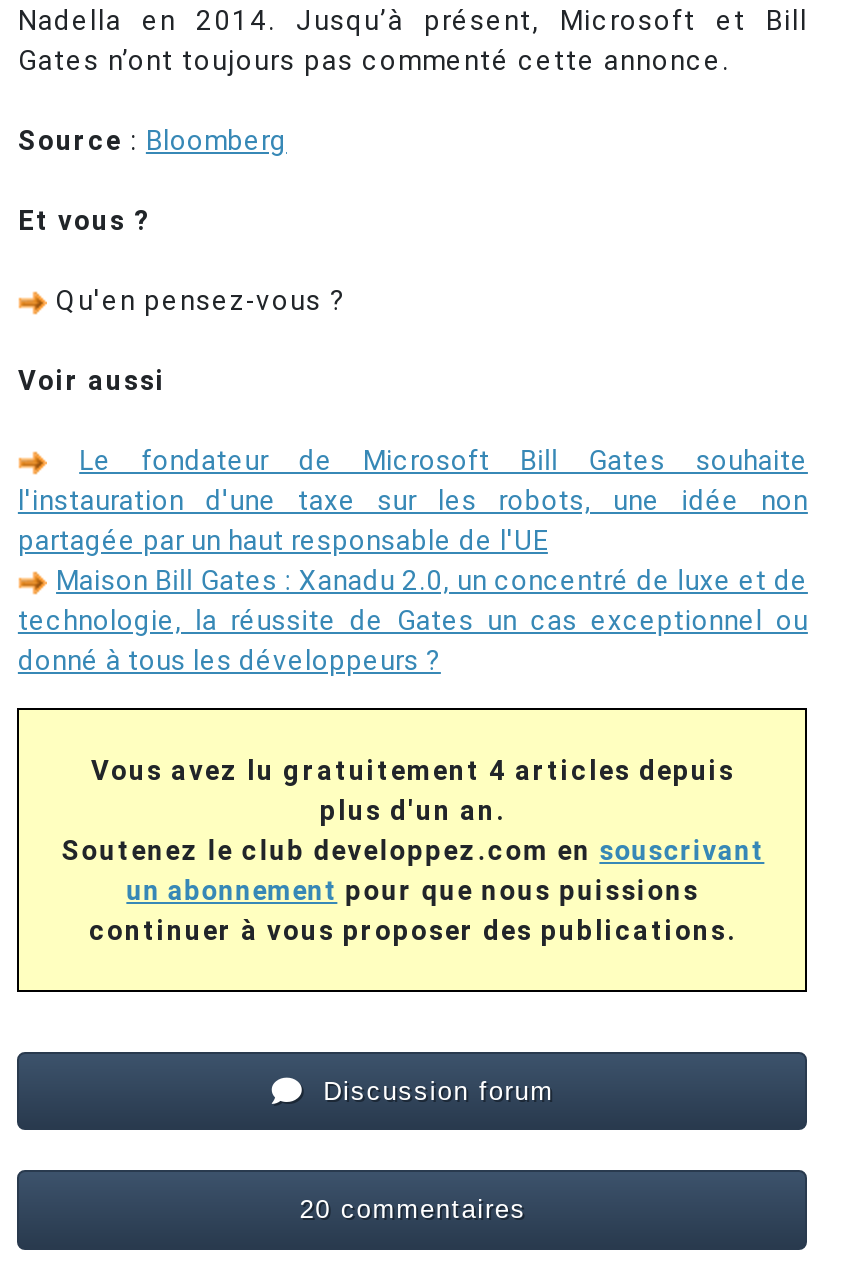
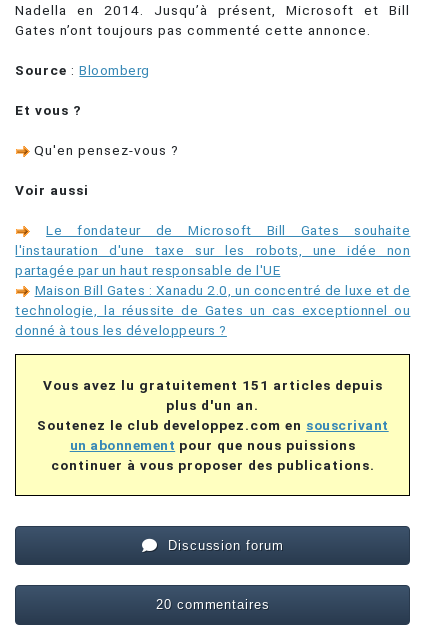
[91,754,735,786] Vous avez lu gratuitement 4 articles depuis -> [43,377,383,393] Vous avez lu gratuitement 151 articles depuis

